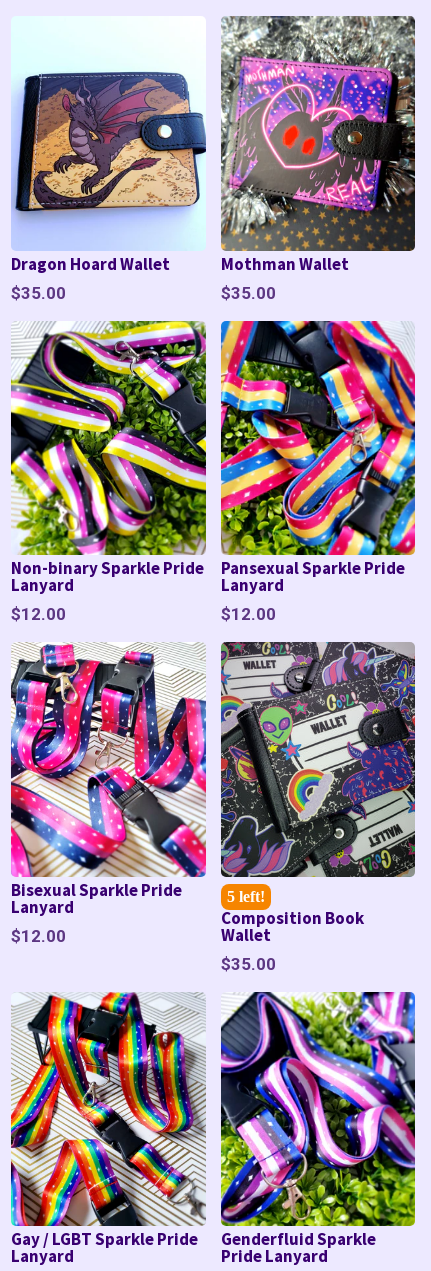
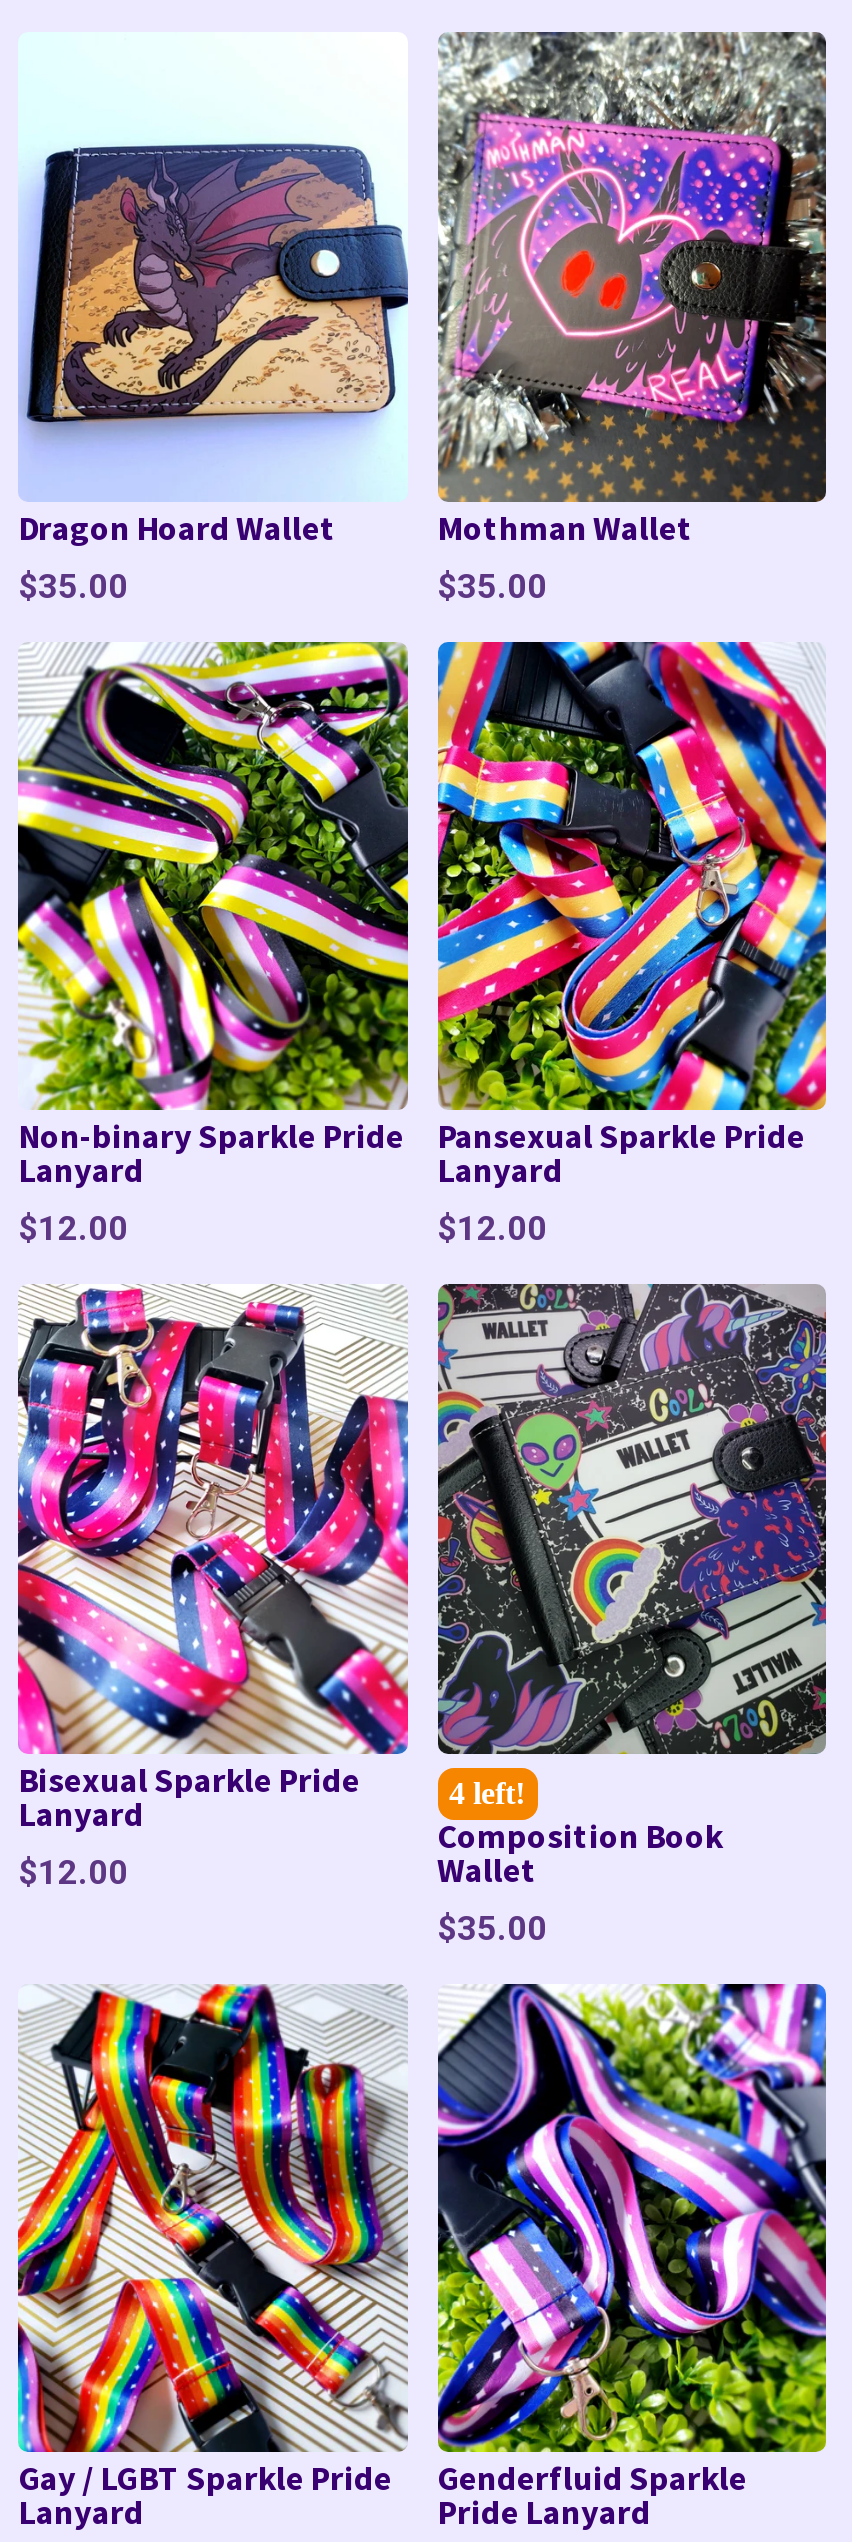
[226,887,264,904] 5 left! -> [449,1775,525,1809] 4 left!

